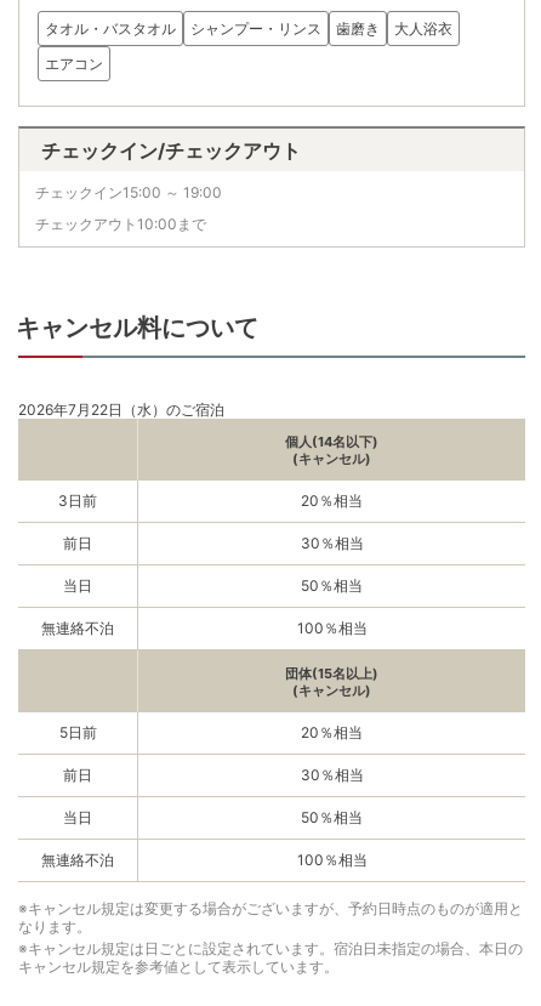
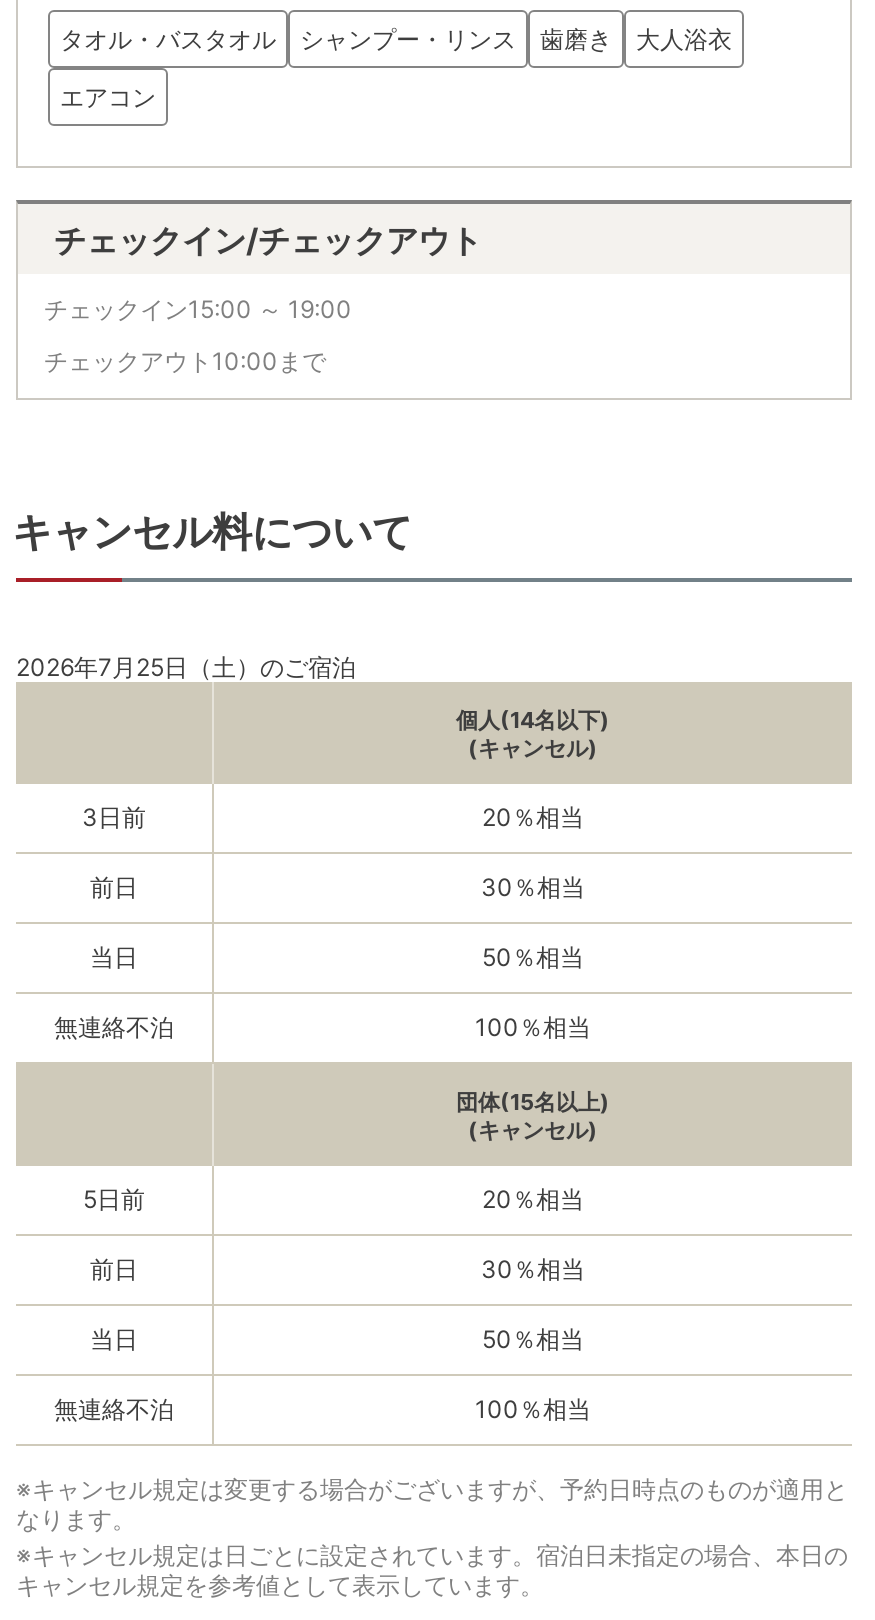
[18,400,224,419] 2026年7月22日（水）のご宿泊 -> [16,652,356,682] 2026年7月25日（土）のご宿泊

